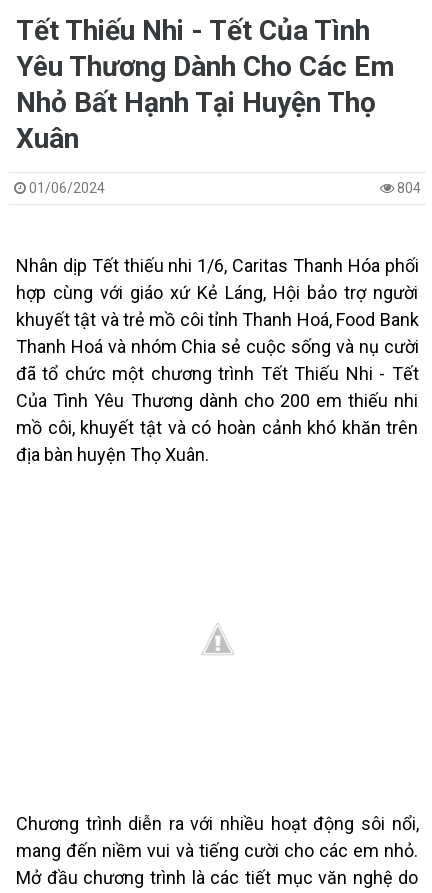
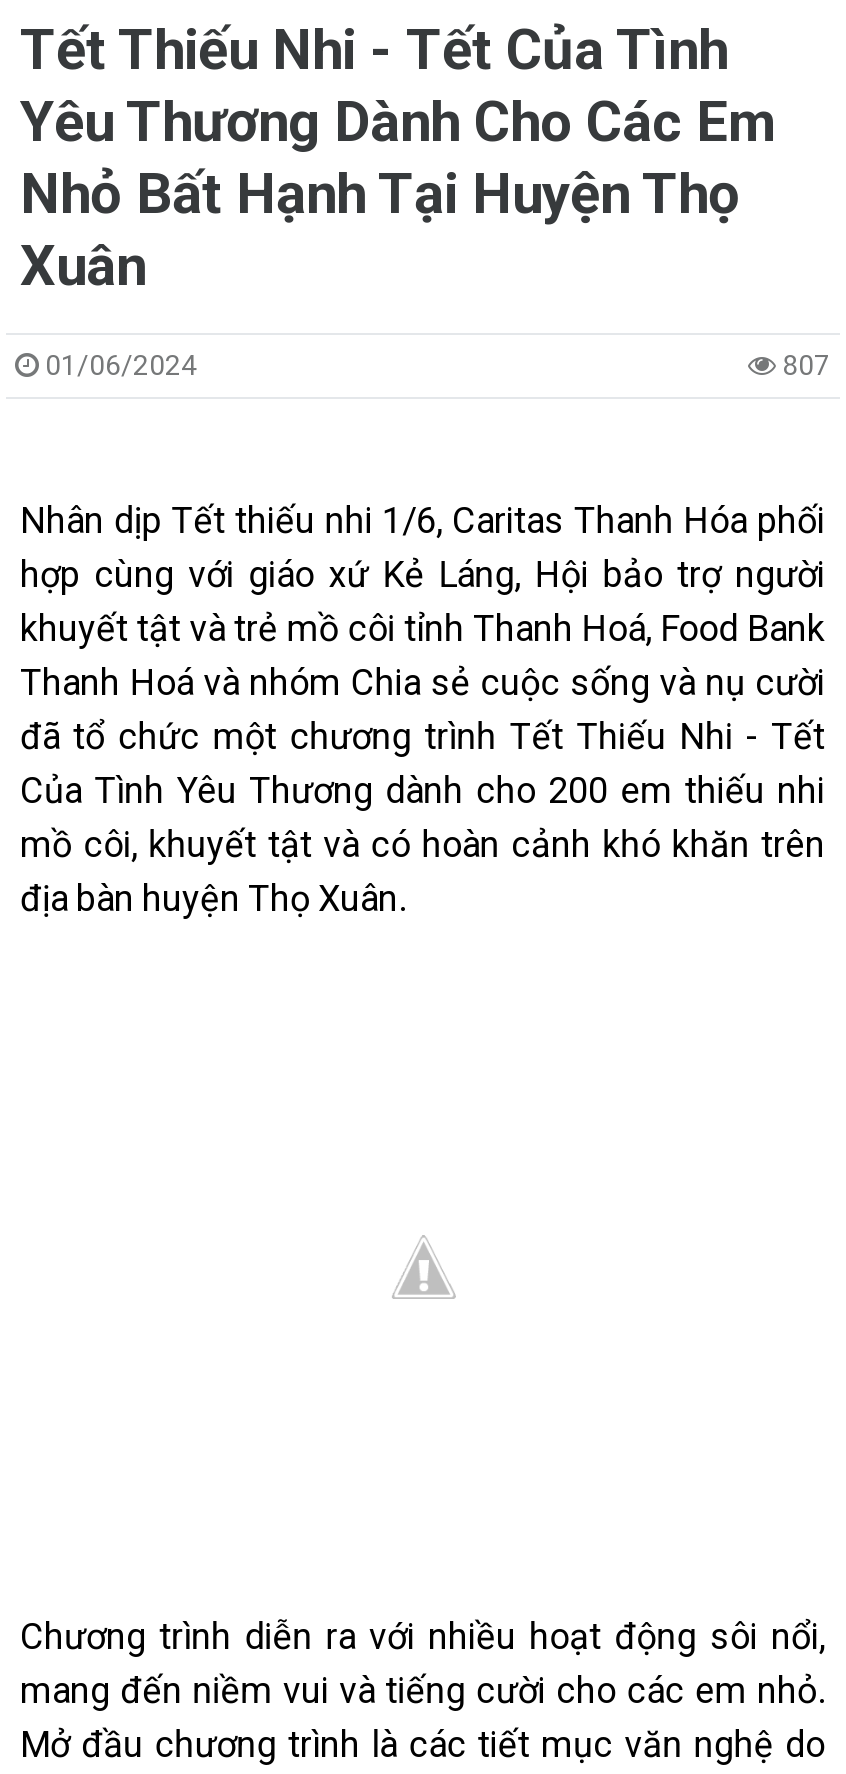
[394,180,421,196] 804 -> [776,349,830,381] 807

